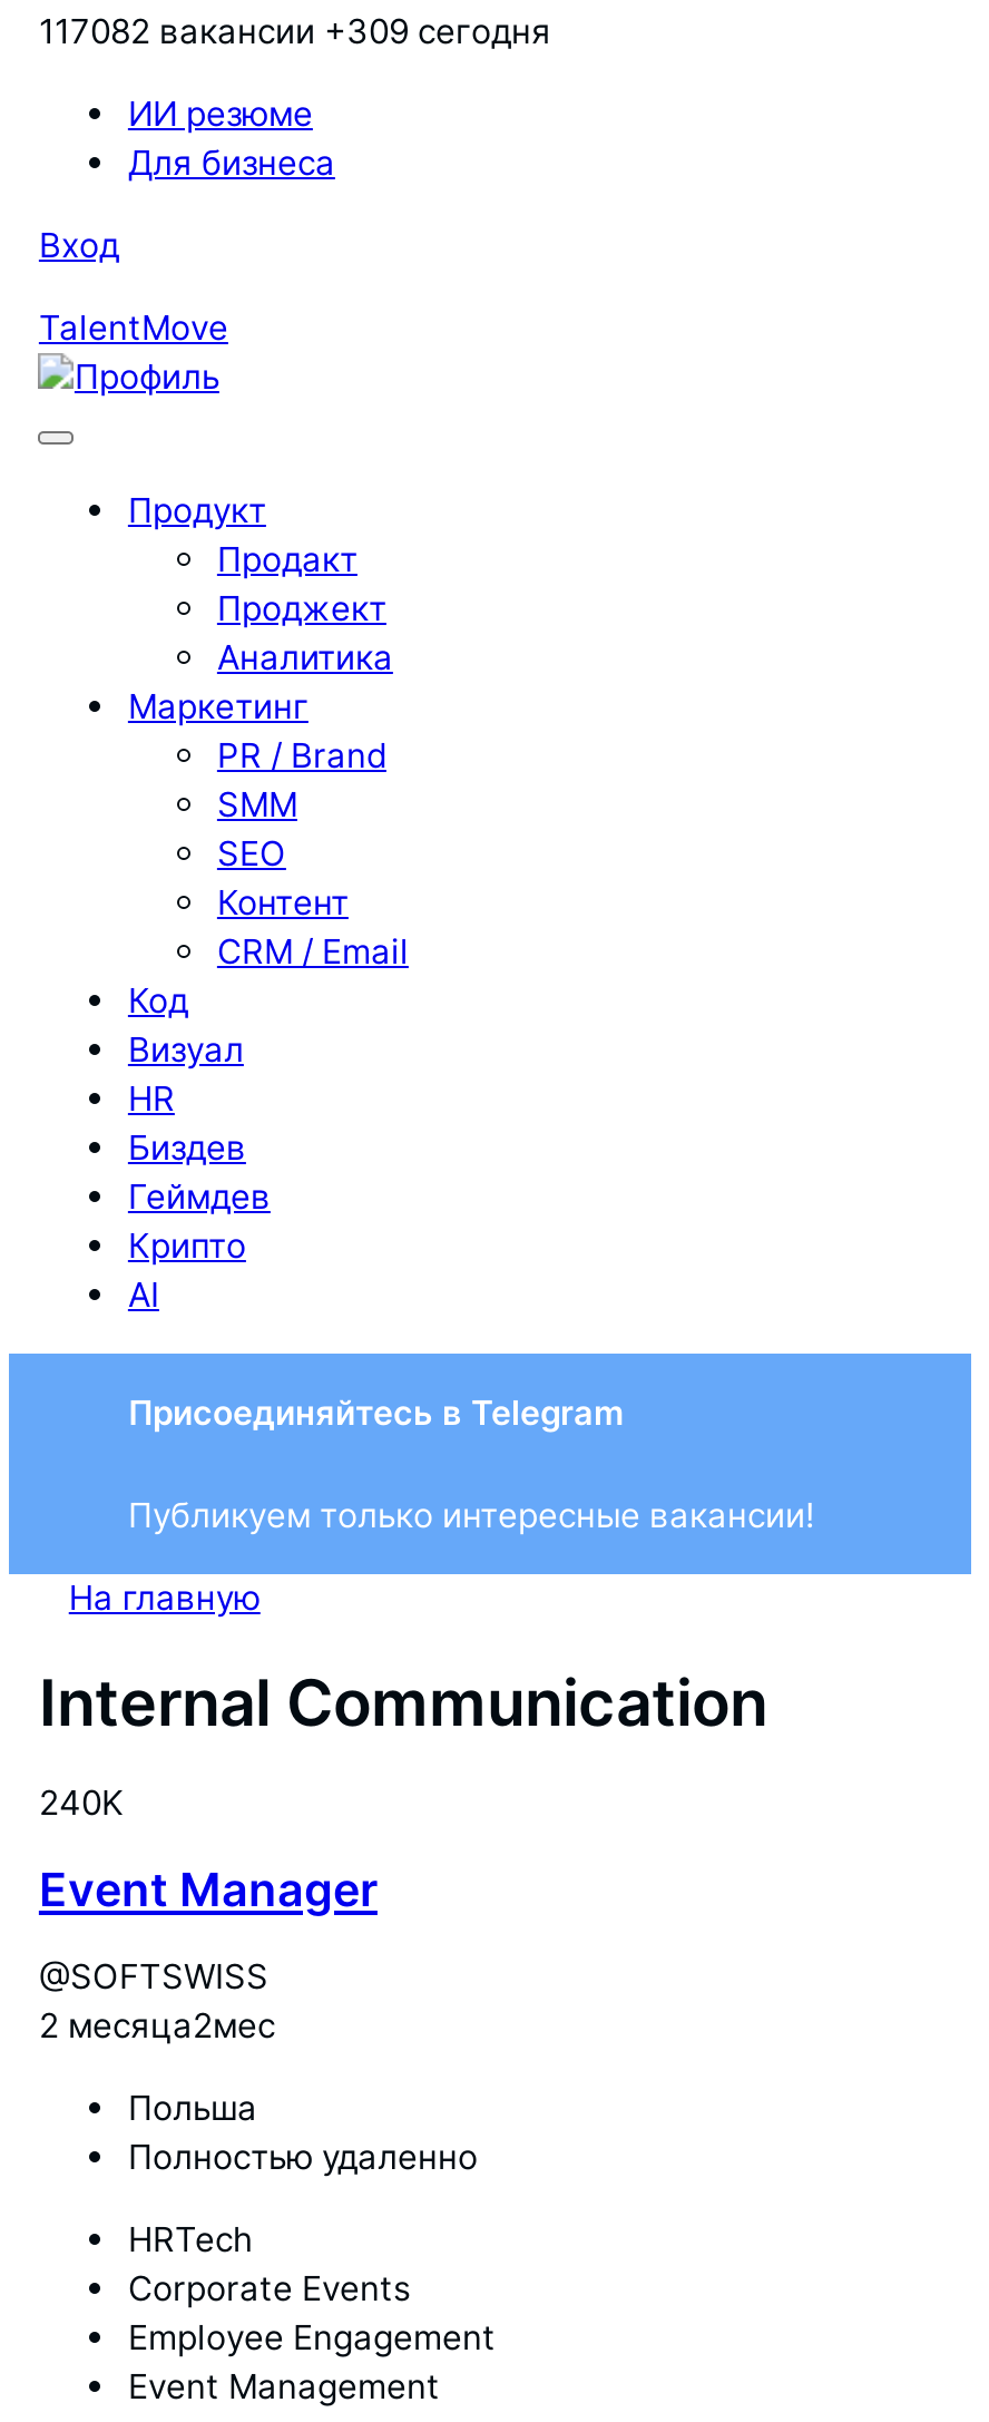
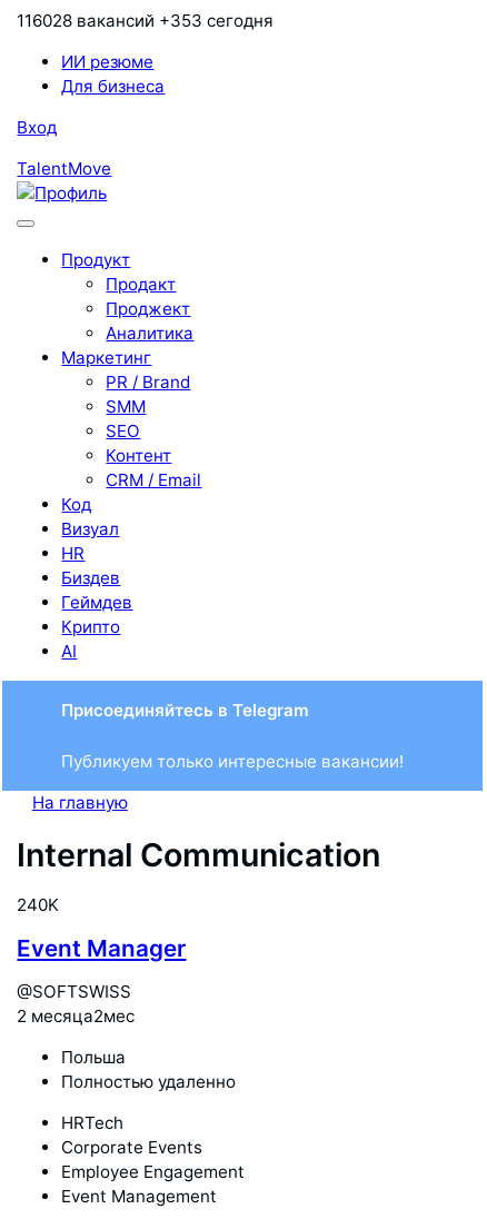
[39,10,551,52] 117082 вакансии +309 сегодня -> [17,10,274,31] 116028 вакансий +353 сегодня

